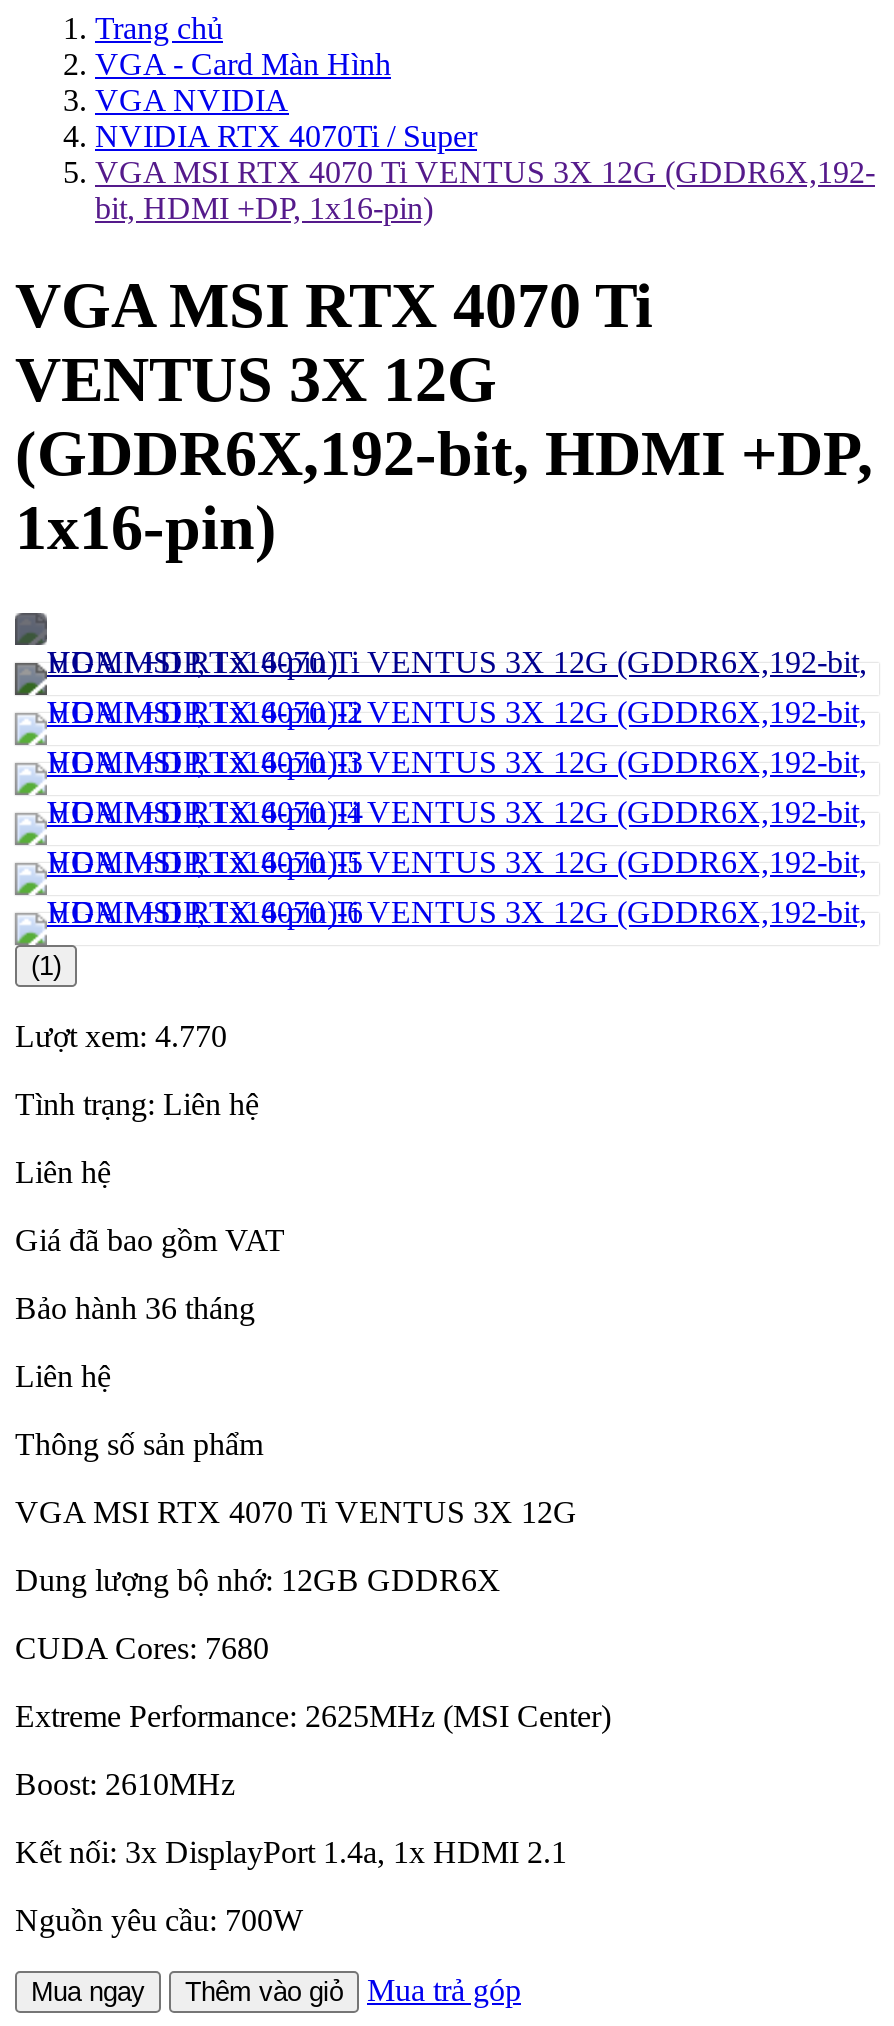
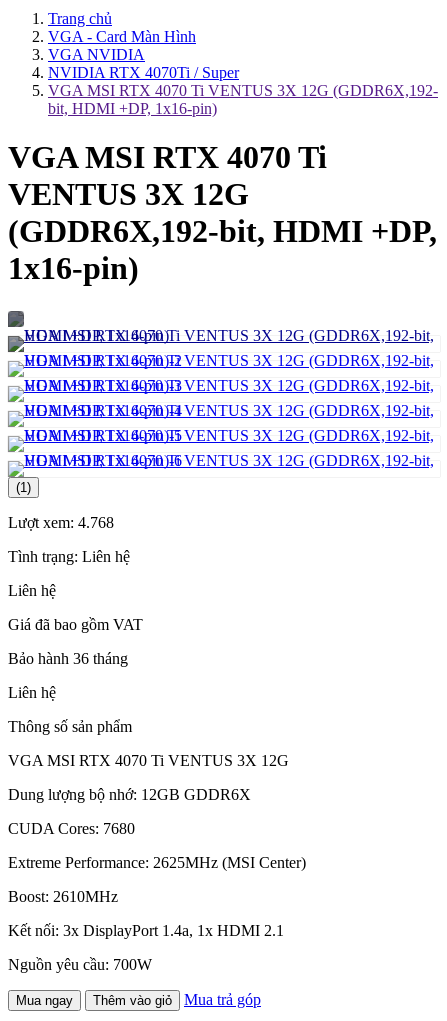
[15,1019,227,1053] Lượt xem: 4.770 -> [8,514,114,531] Lượt xem: 4.768

